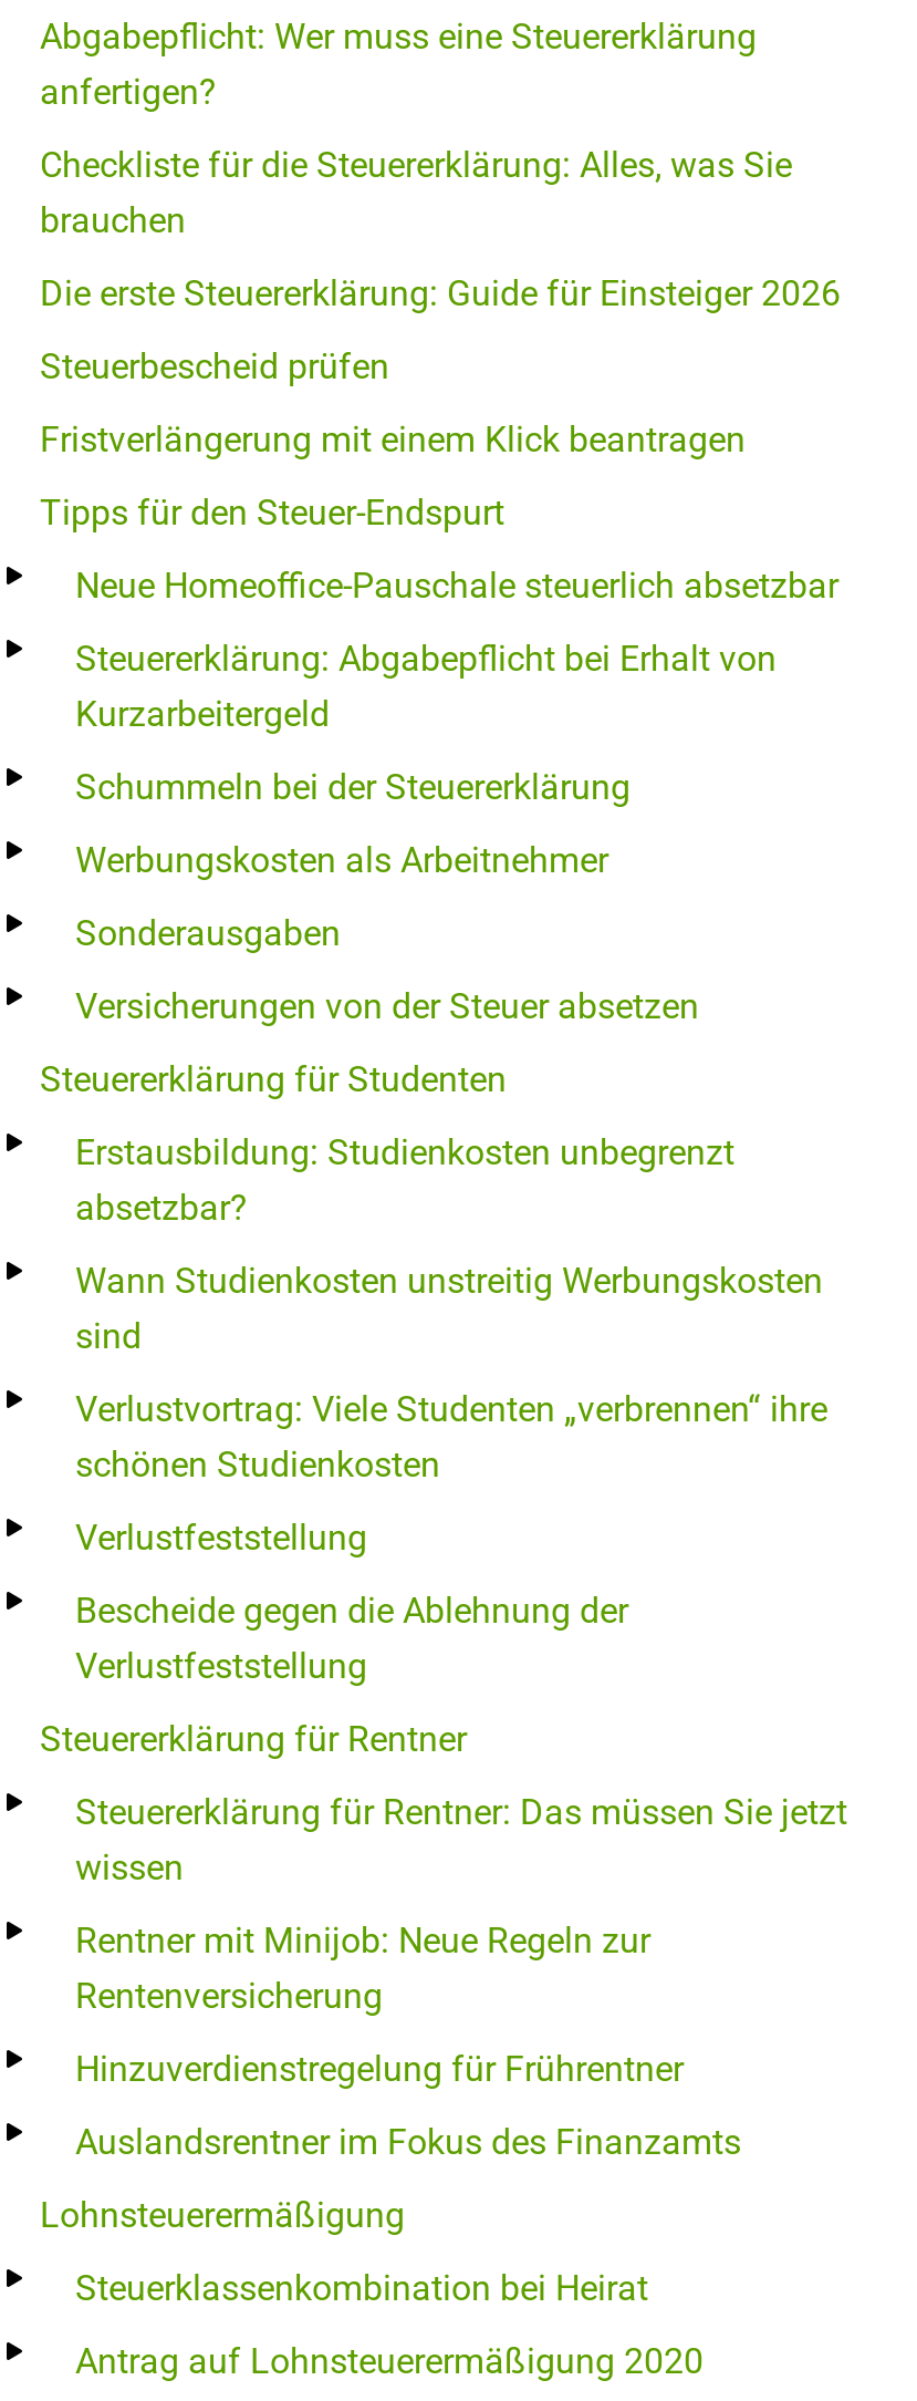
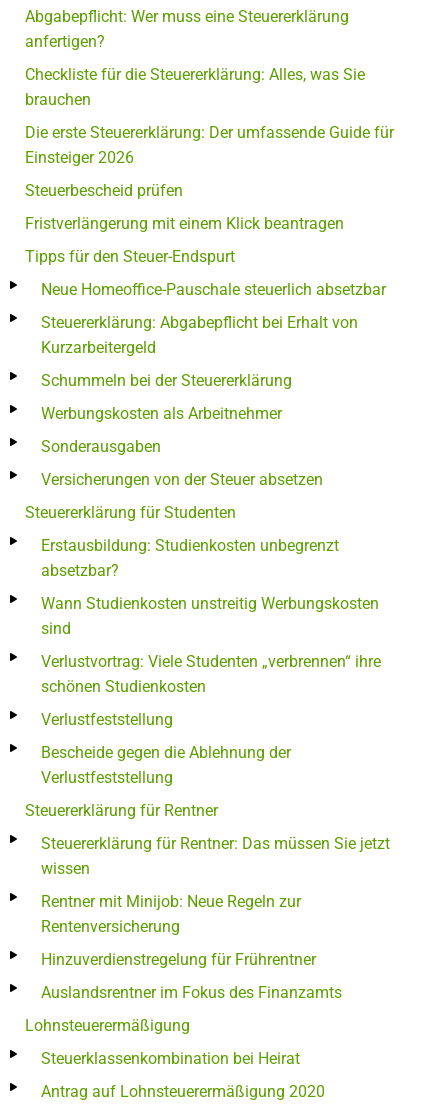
[40,273,841,315] Die erste Steuererklärung: Guide für Einsteiger 2026 -> [25,123,394,167] Die erste Steuererklärung: Der umfassende Guide für | Einsteiger 2026

